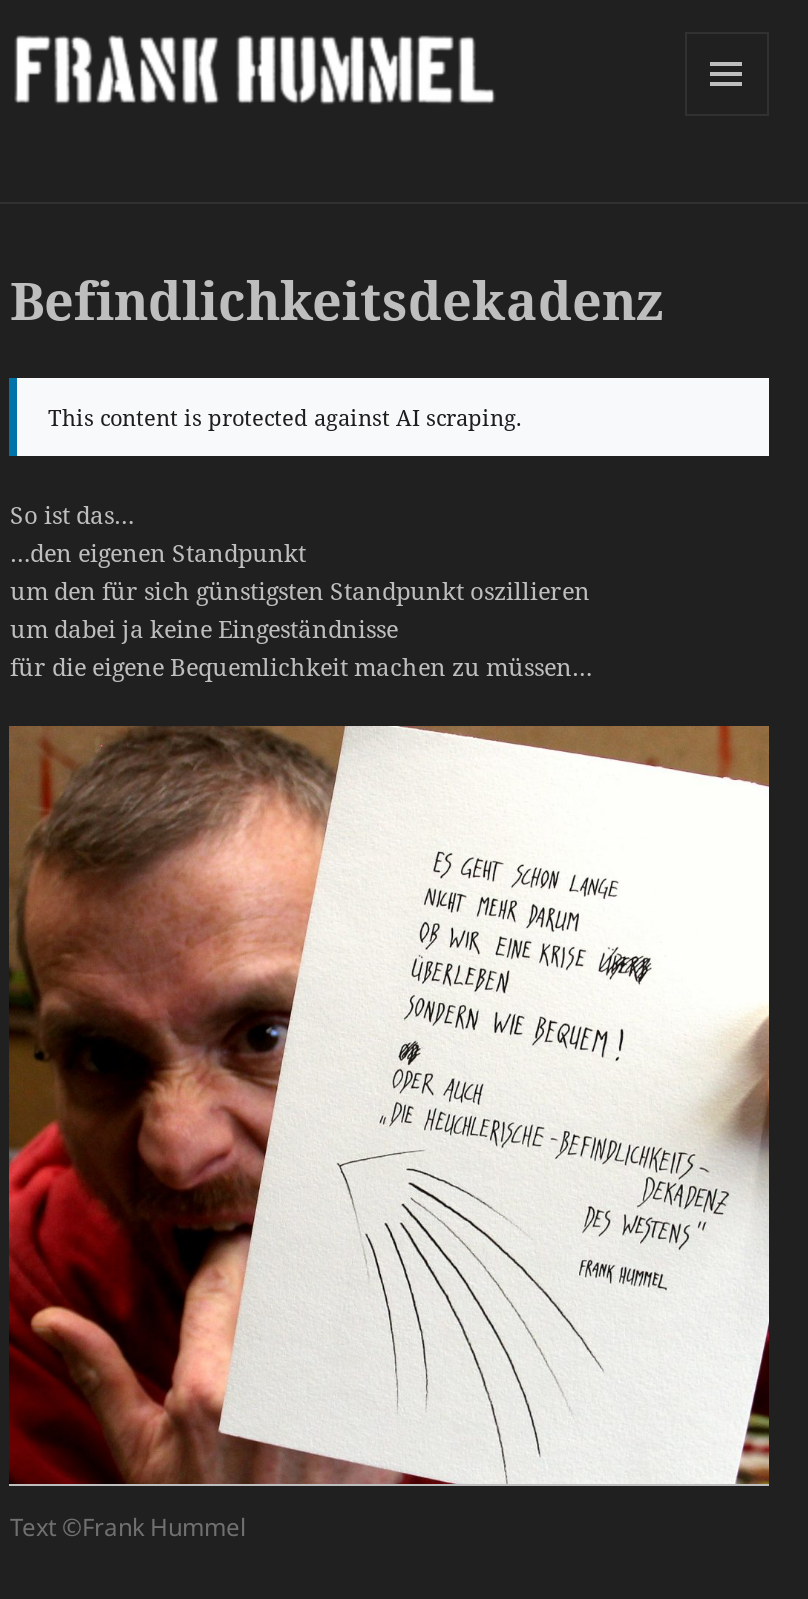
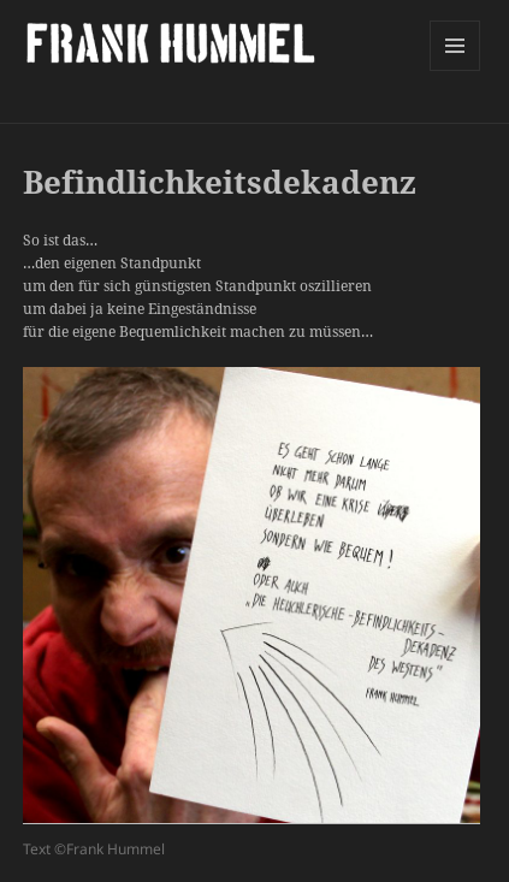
[48,403,522,433] This content is protected against AI scraping. -> none

